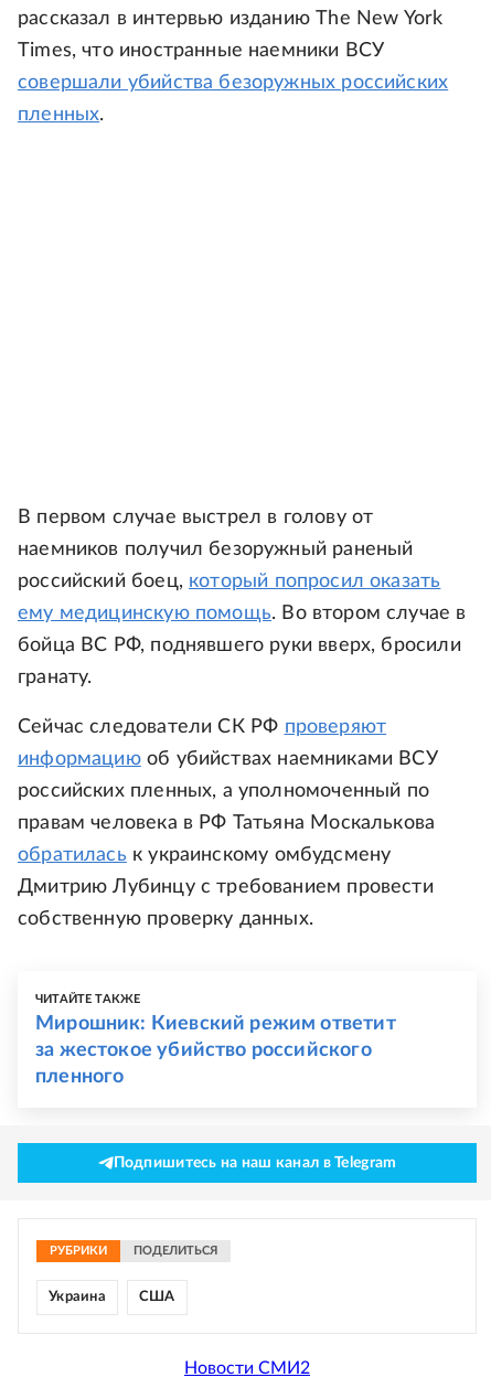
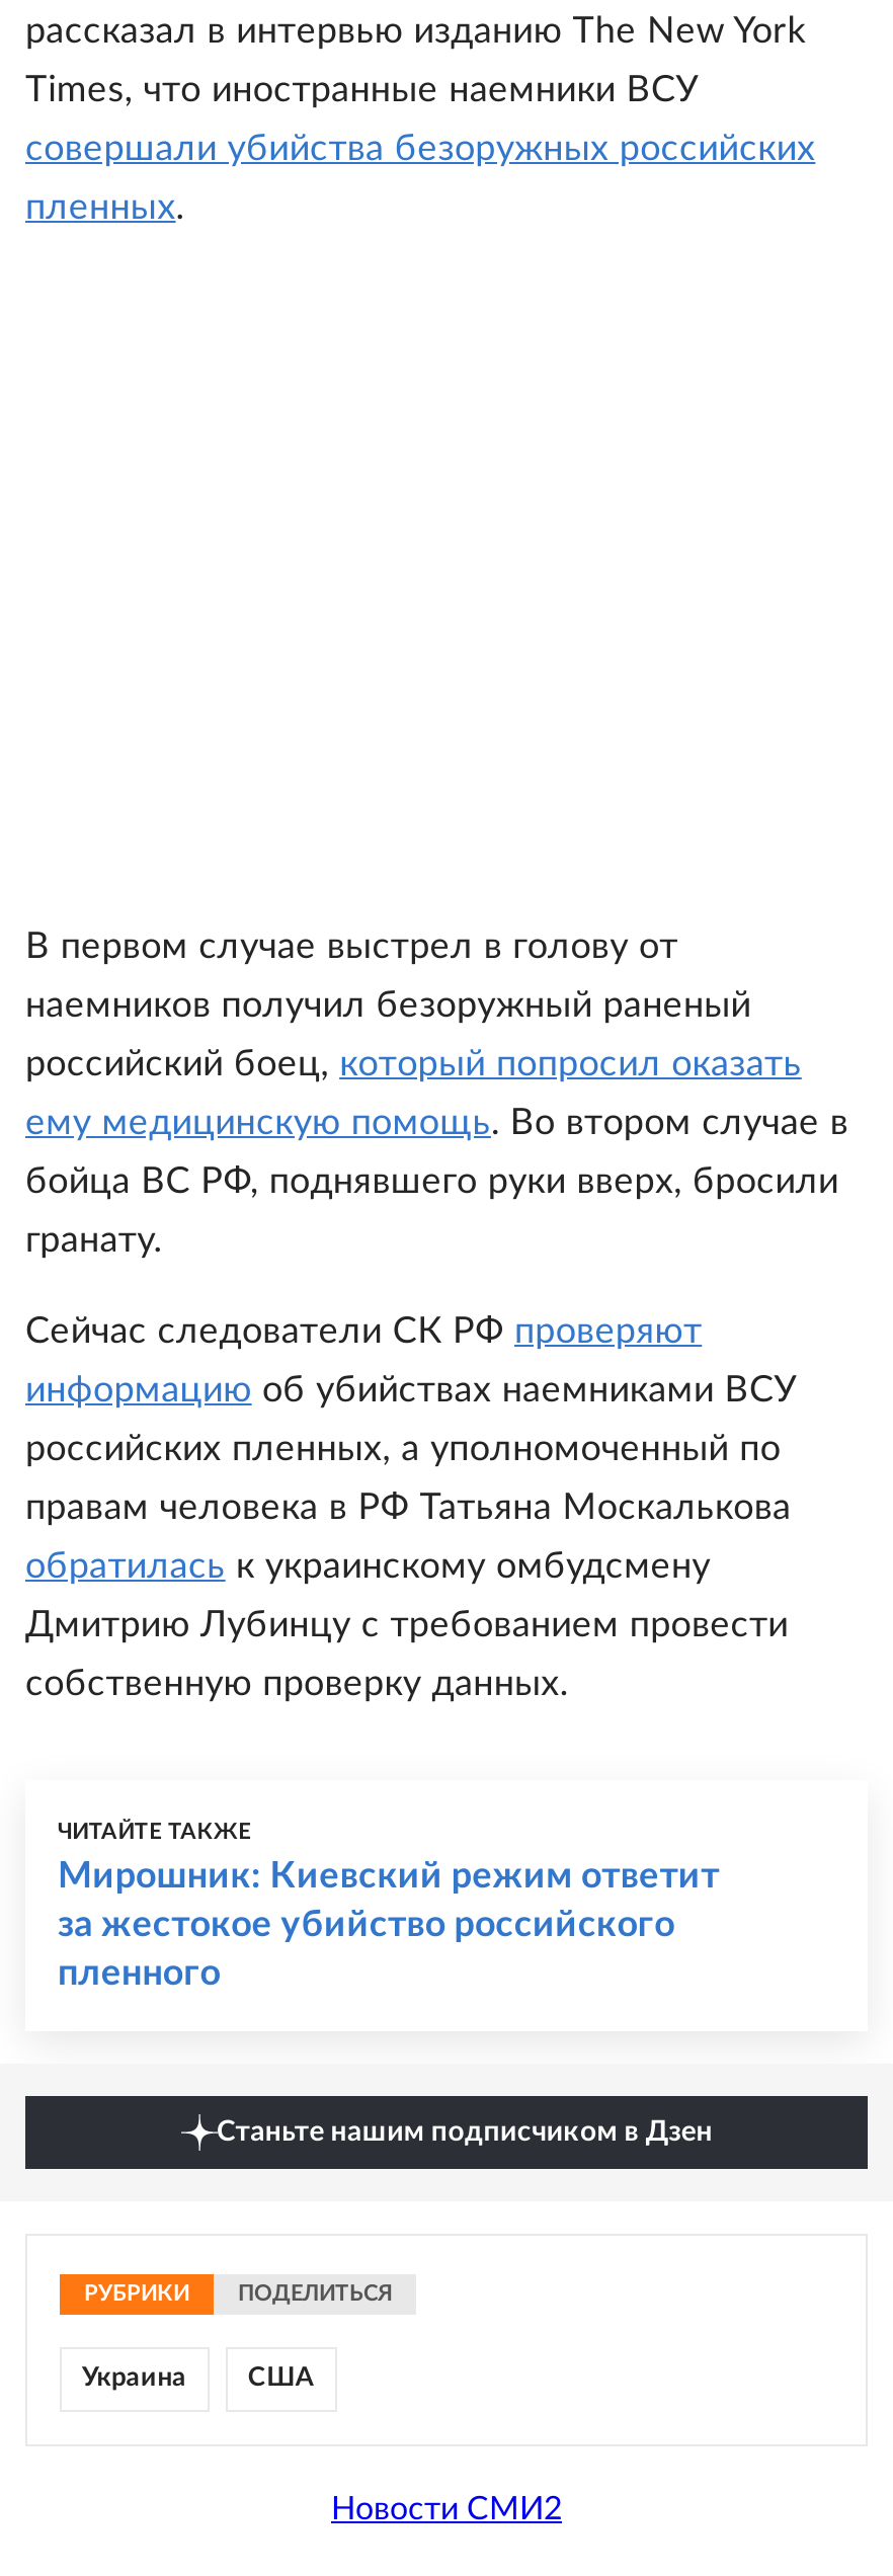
[113,1155,397,1171] Подпишитесь на наш канал в Telegram -> [217,2118,713,2147] Станьте нашим подписчиком в Дзен

